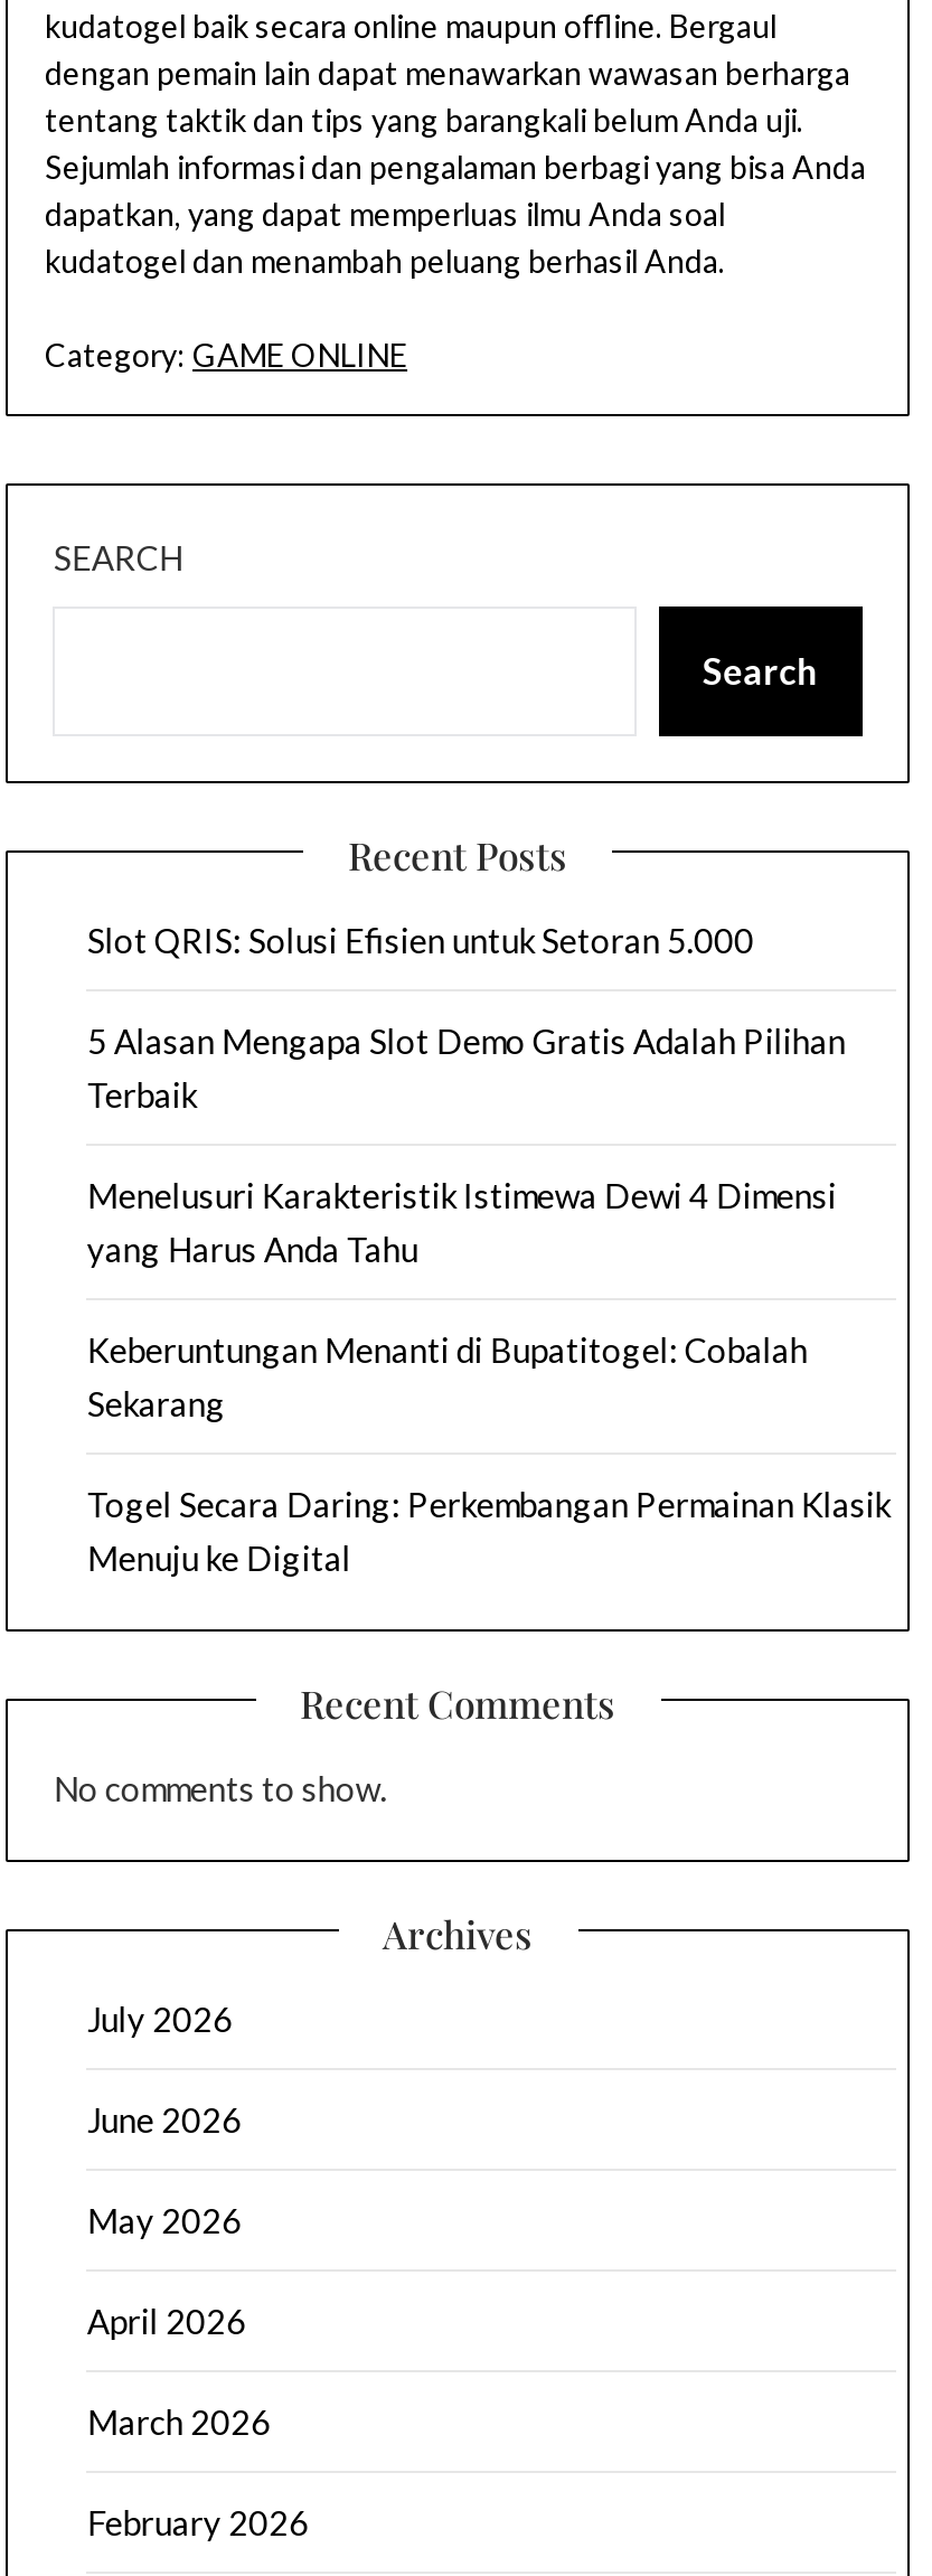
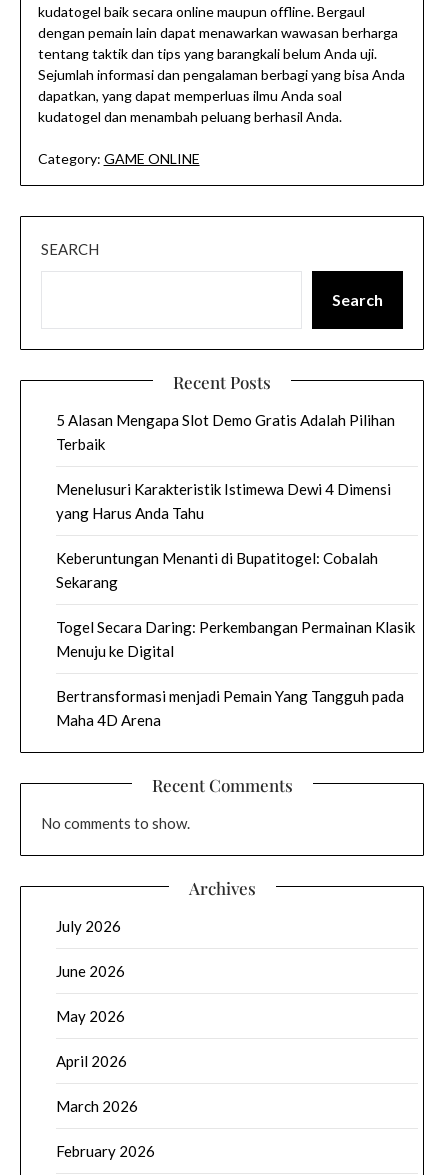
[87,920,754,961] Slot QRIS: Solusi Efisien untuk Setoran 5.000 -> none
moved [87,1021,890,1578] -> [56,411,415,660]: 5 Alasan Mengapa Slot Demo Gratis Adalah Pilihan | Terbaik | Menelusuri Karakteristik Istimewa Dewi 4 Dimensi | yang Harus Anda Tahu | Keberuntungan Menanti di Bupatitogel: Cobalah | Sekarang | Togel Secara Daring: Perkembangan Permainan Klasik | Menuju ke Digital
none -> [56,687,404,729] Bertransformasi menjadi Pemain Yang Tangguh pada | Maha 4D Arena

